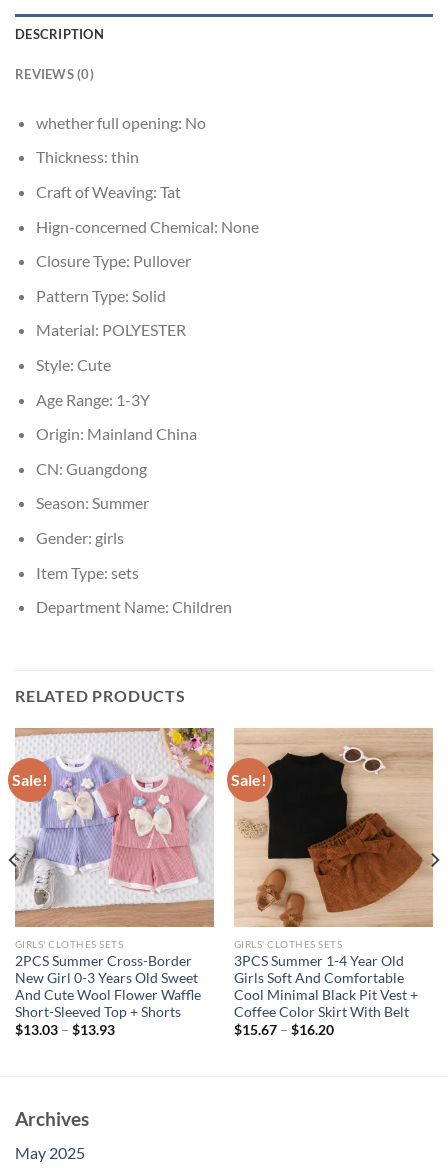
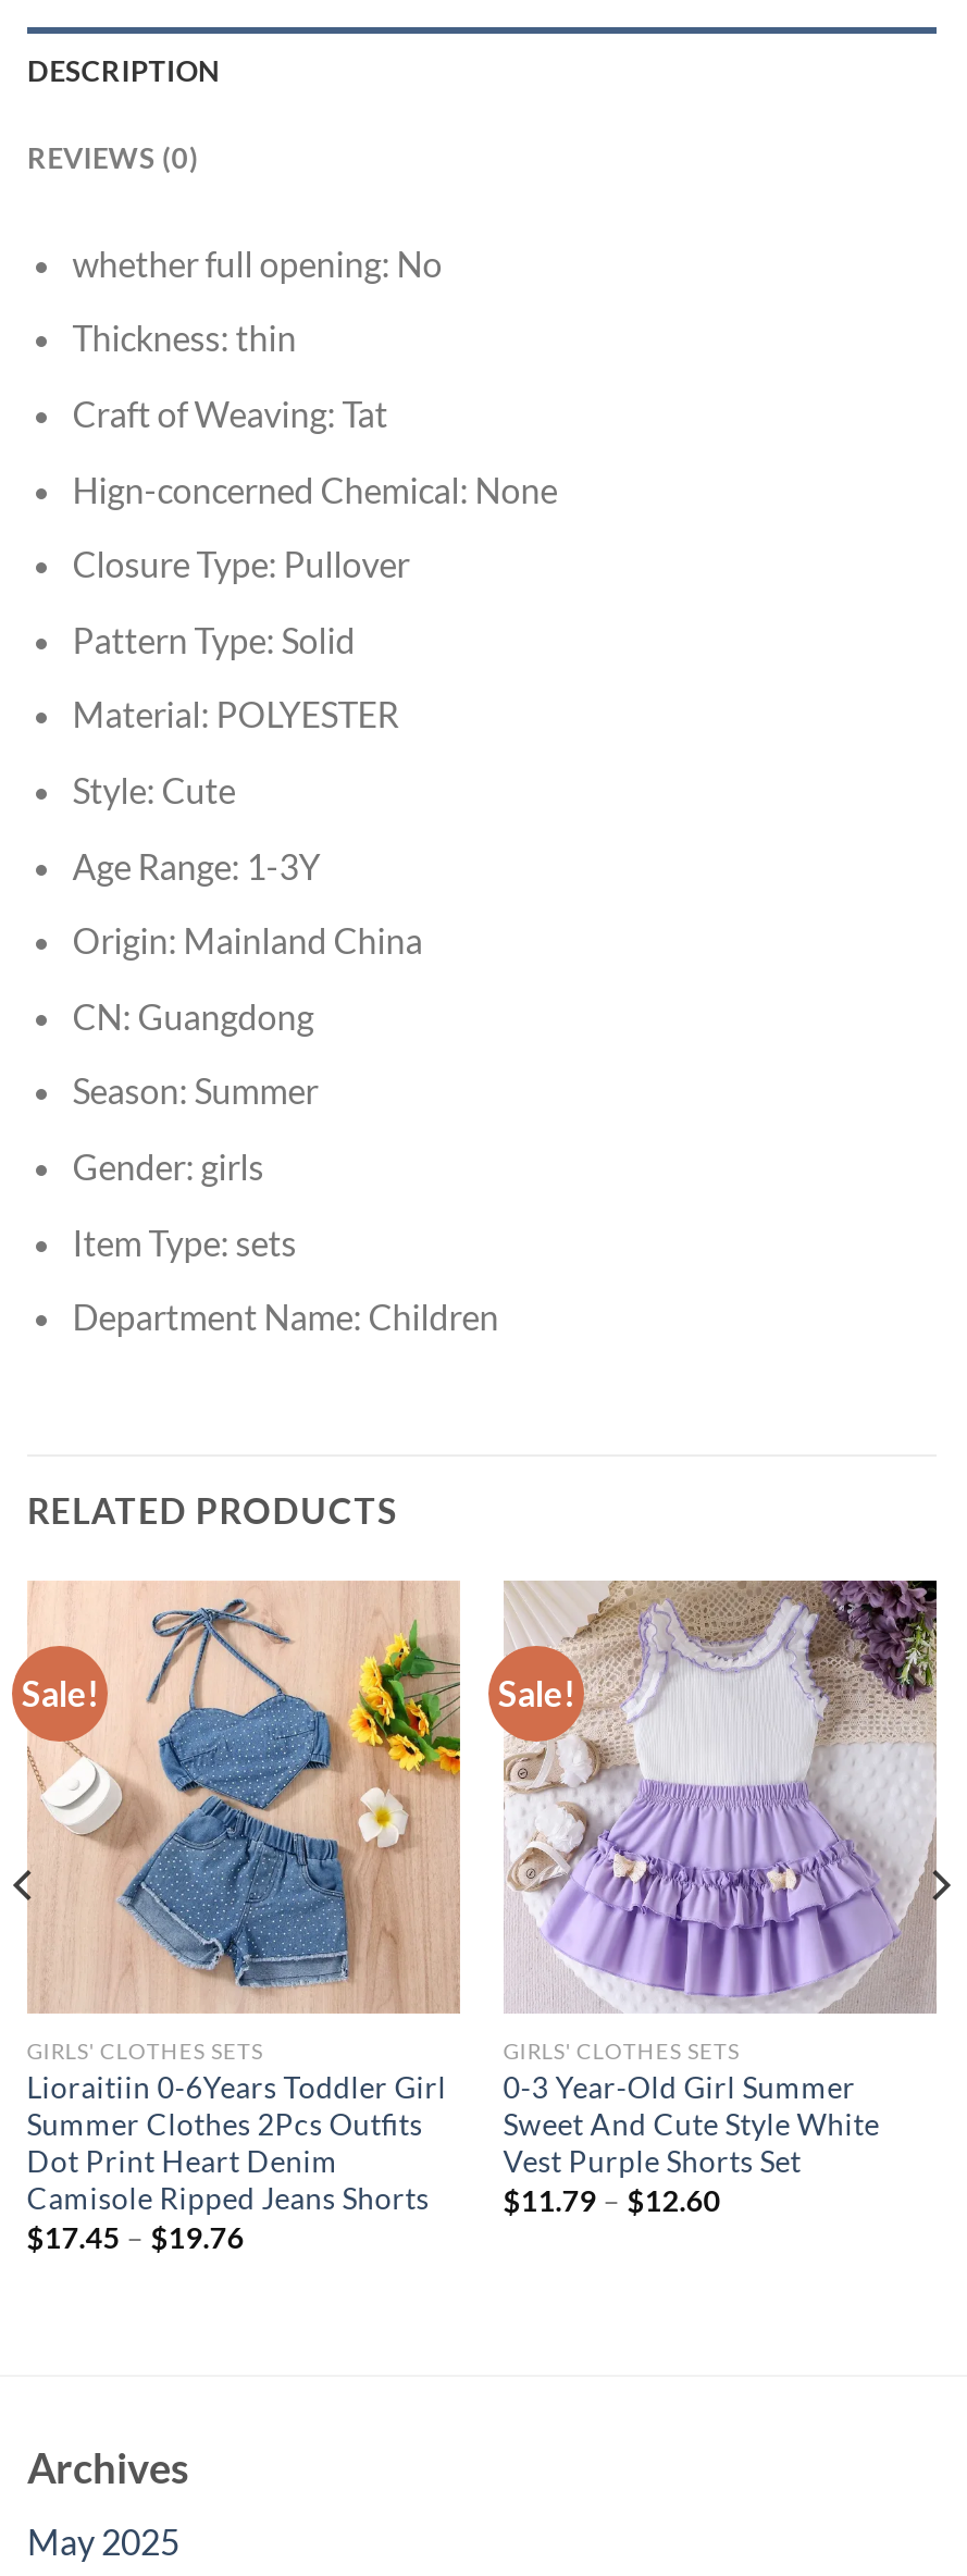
[8,727,215,1038] [image] | 2PCS Summer Cross-Border | New Girl 0-3 Years Old Sweet | And Cute Wool Flower Waffle | Short-Sleeved Top + Shorts | $13.03 – $13.93 -> [12,1581,462,2255] [image] | Lioraitiin 0-6Years Toddler Girl | Summer Clothes 2Pcs Outfits | Dot Print Heart Denim | Camisole Ripped Jeans Shorts | $17.45 – $19.76
[234,728,440,1038] [image] | 3PCS Summer 1-4 Year Old | Girls Soft And Comfortable | Cool Minimal Black Pit Vest + | Coffee Color Skirt With Belt | $15.67 – $16.20 -> [503,1578,952,2218] [image] | 0-3 Year-Old Girl Summer | Sweet And Cute Style White | Vest Purple Shorts Set | $11.79 – $12.60

